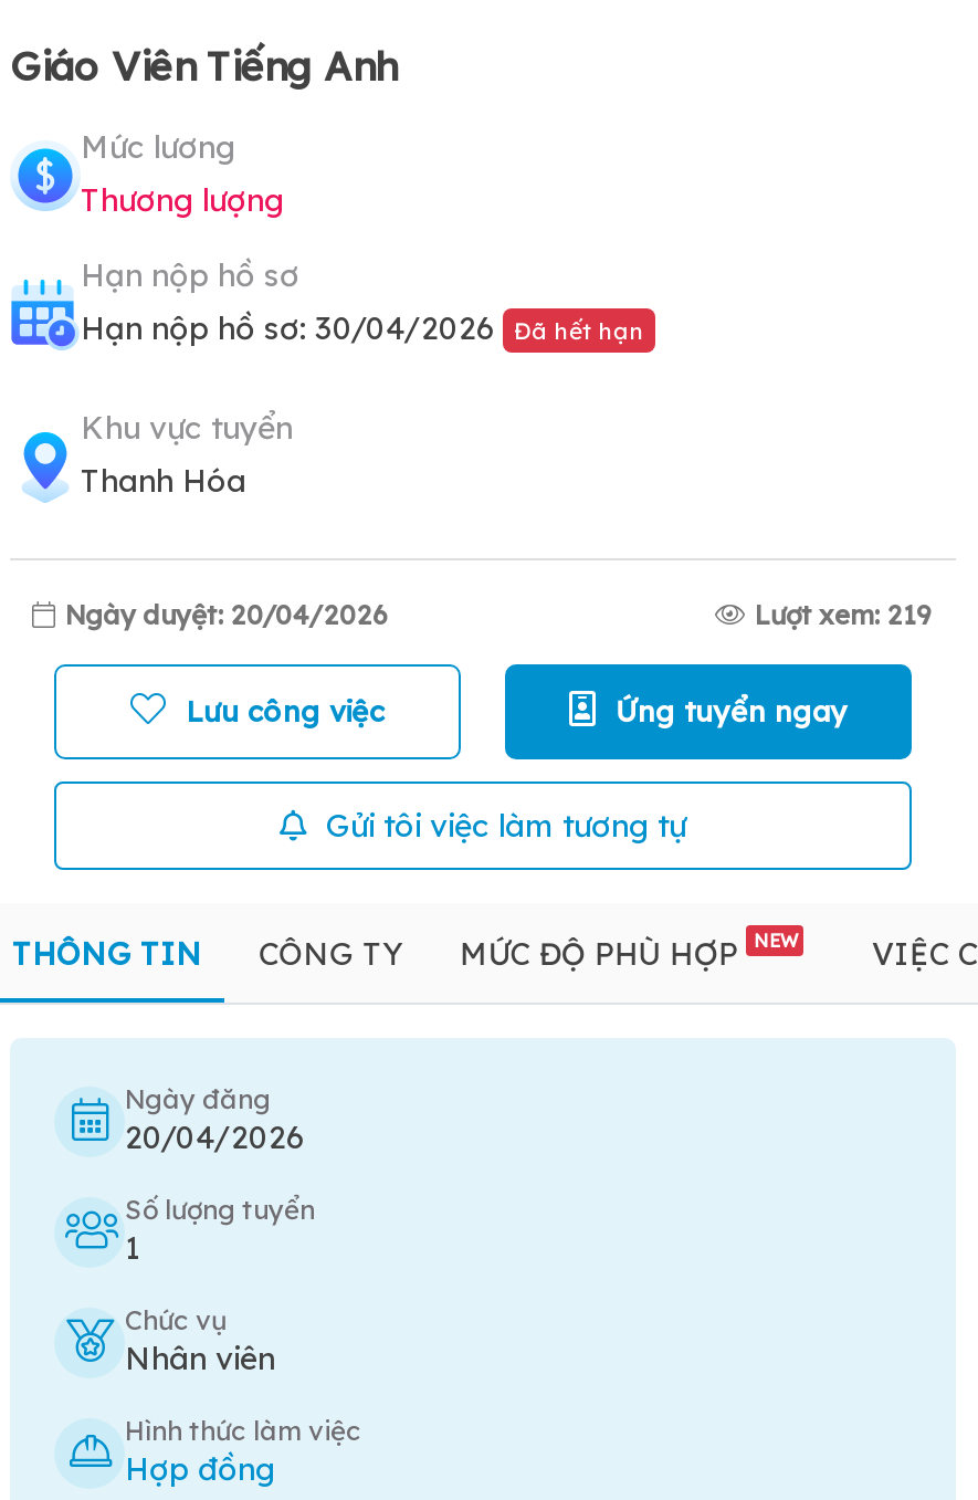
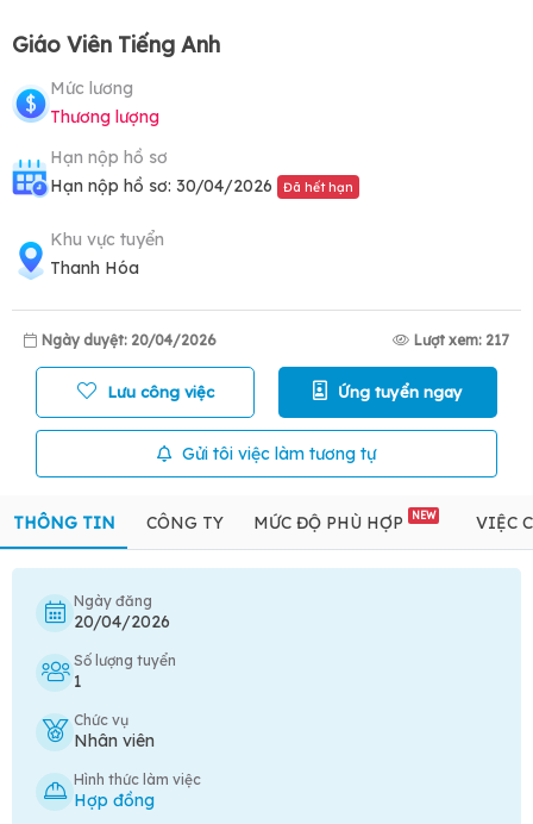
[755,598,934,631] Lượt xem: 219 -> [414,331,509,349] Lượt xem: 217

